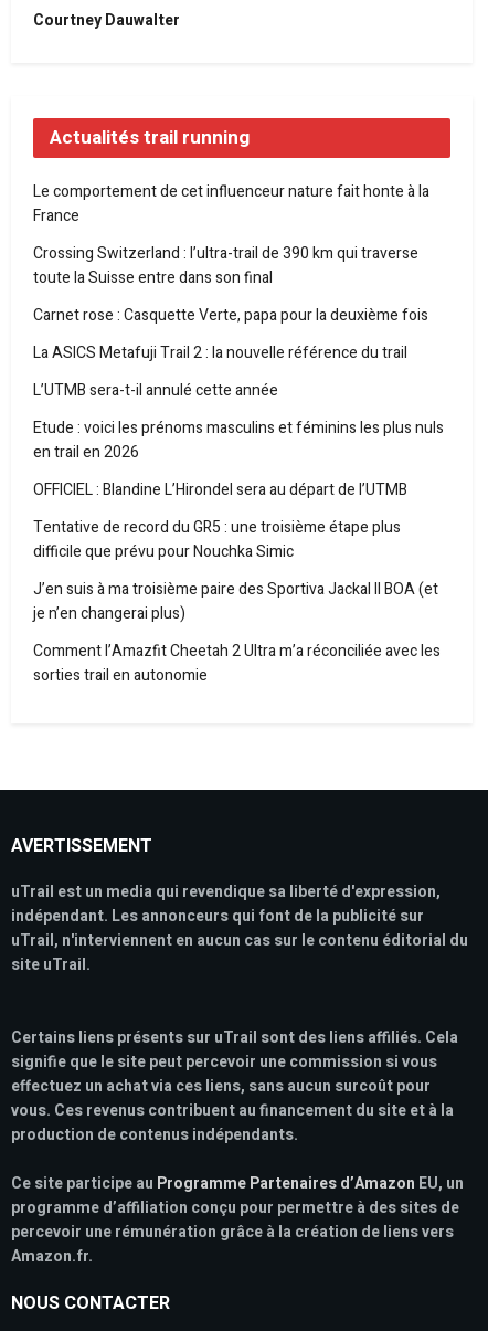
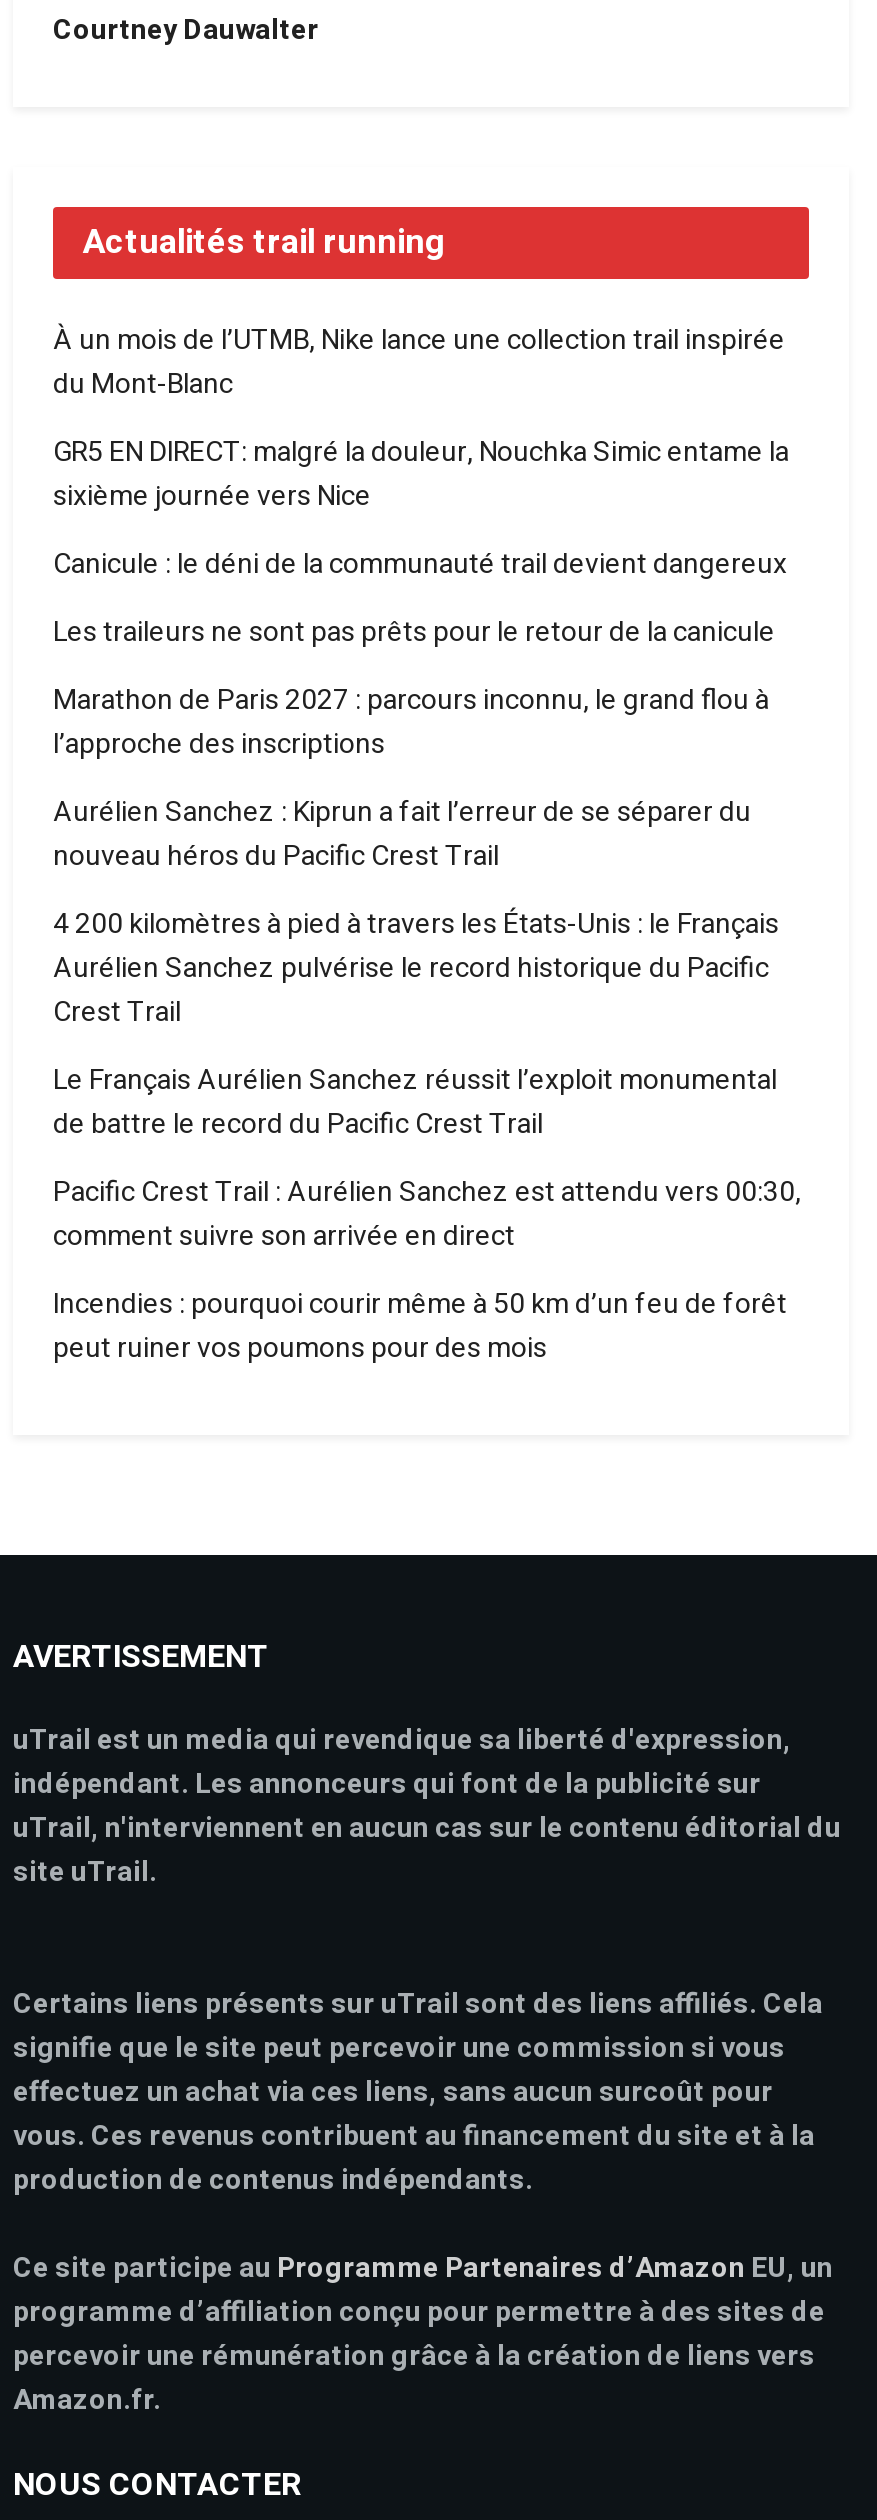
[33,180,429,228] Le comportement de cet influenceur nature fait honte à la | France -> [53,320,785,406] À un mois de l’UTMB, Nike lance une collection trail inspirée | du Mont-Blanc
[33,242,418,290] Crossing Switzerland : l’ultra-trail de 390 km qui traverse | toute la Suisse entre dans son final -> [53,432,789,518] GR5 EN DIRECT: malgré la douleur, Nouchka Simic entame la | sixième journée vers Nice
[33,304,428,327] Carnet rose : Casquette Verte, papa pour la deuxième fois -> [53,544,787,586] Canicule : le déni de la communauté trail devient dangereux
[33,342,407,365] La ASICS Metafuji Trail 2 : la nouvelle référence du trail -> [53,612,775,654] Les traileurs ne sont pas prêts pour le retour de la canicule
[33,379,278,403] L’UTMB sera-t-il annulé cette année -> [53,680,769,766] Marathon de Paris 2027 : parcours inconnu, le grand flou à | l’approche des inscriptions
[33,417,444,464] Etude : voici les prénoms masculins et féminins les plus nuls | en trail en 2026 -> [53,792,751,878] Aurélien Sanchez : Kiprun a fait l’erreur de se séparer du | nouveau héros du Pacific Crest Trail
[33,479,407,502] OFFICIEL : Blandine L’Hirondel sera au départ de l’UTMB -> [53,904,779,1034] 4 200 kilomètres à pied à travers les États-Unis : le Français | Aurélien Sanchez pulvérise le record historique du Pacific | Crest Trail
[33,516,401,564] Tentative de record du GR5 : une troisième étape plus | difficile que prévu pour Nouchka Simic -> [53,1060,777,1146] Le Français Aurélien Sanchez réussit l’exploit monumental | de battre le record du Pacific Crest Trail
[33,578,438,626] J’en suis à ma troisième paire des Sportiva Jackal II BOA (et | je n’en changerai plus) -> [53,1172,801,1258] Pacific Crest Trail : Aurélien Sanchez est attendu vers 00:30, | comment suivre son arrivée en direct
[33,640,441,687] Comment l’Amazfit Cheetah 2 Ultra m’a réconciliée avec les | sorties trail en autonomie -> [53,1284,787,1370] Incendies : pourquoi courir même à 50 km d’un feu de forêt | peut ruiner vos poumons pour des mois

